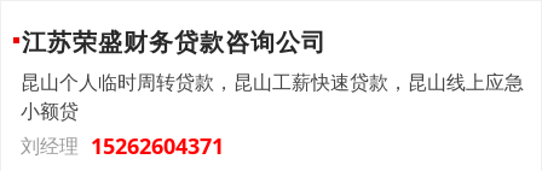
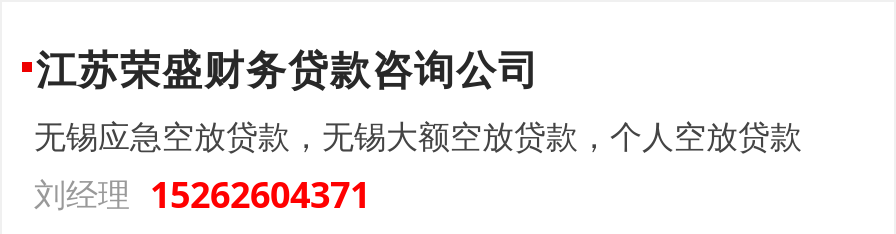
[21,69,524,124] 昆山个人临时周转贷款，昆山工薪快速贷款，昆山线上应急 | 小额贷 -> [34,114,802,158] 无锡应急空放贷款，无锡大额空放贷款，个人空放贷款

